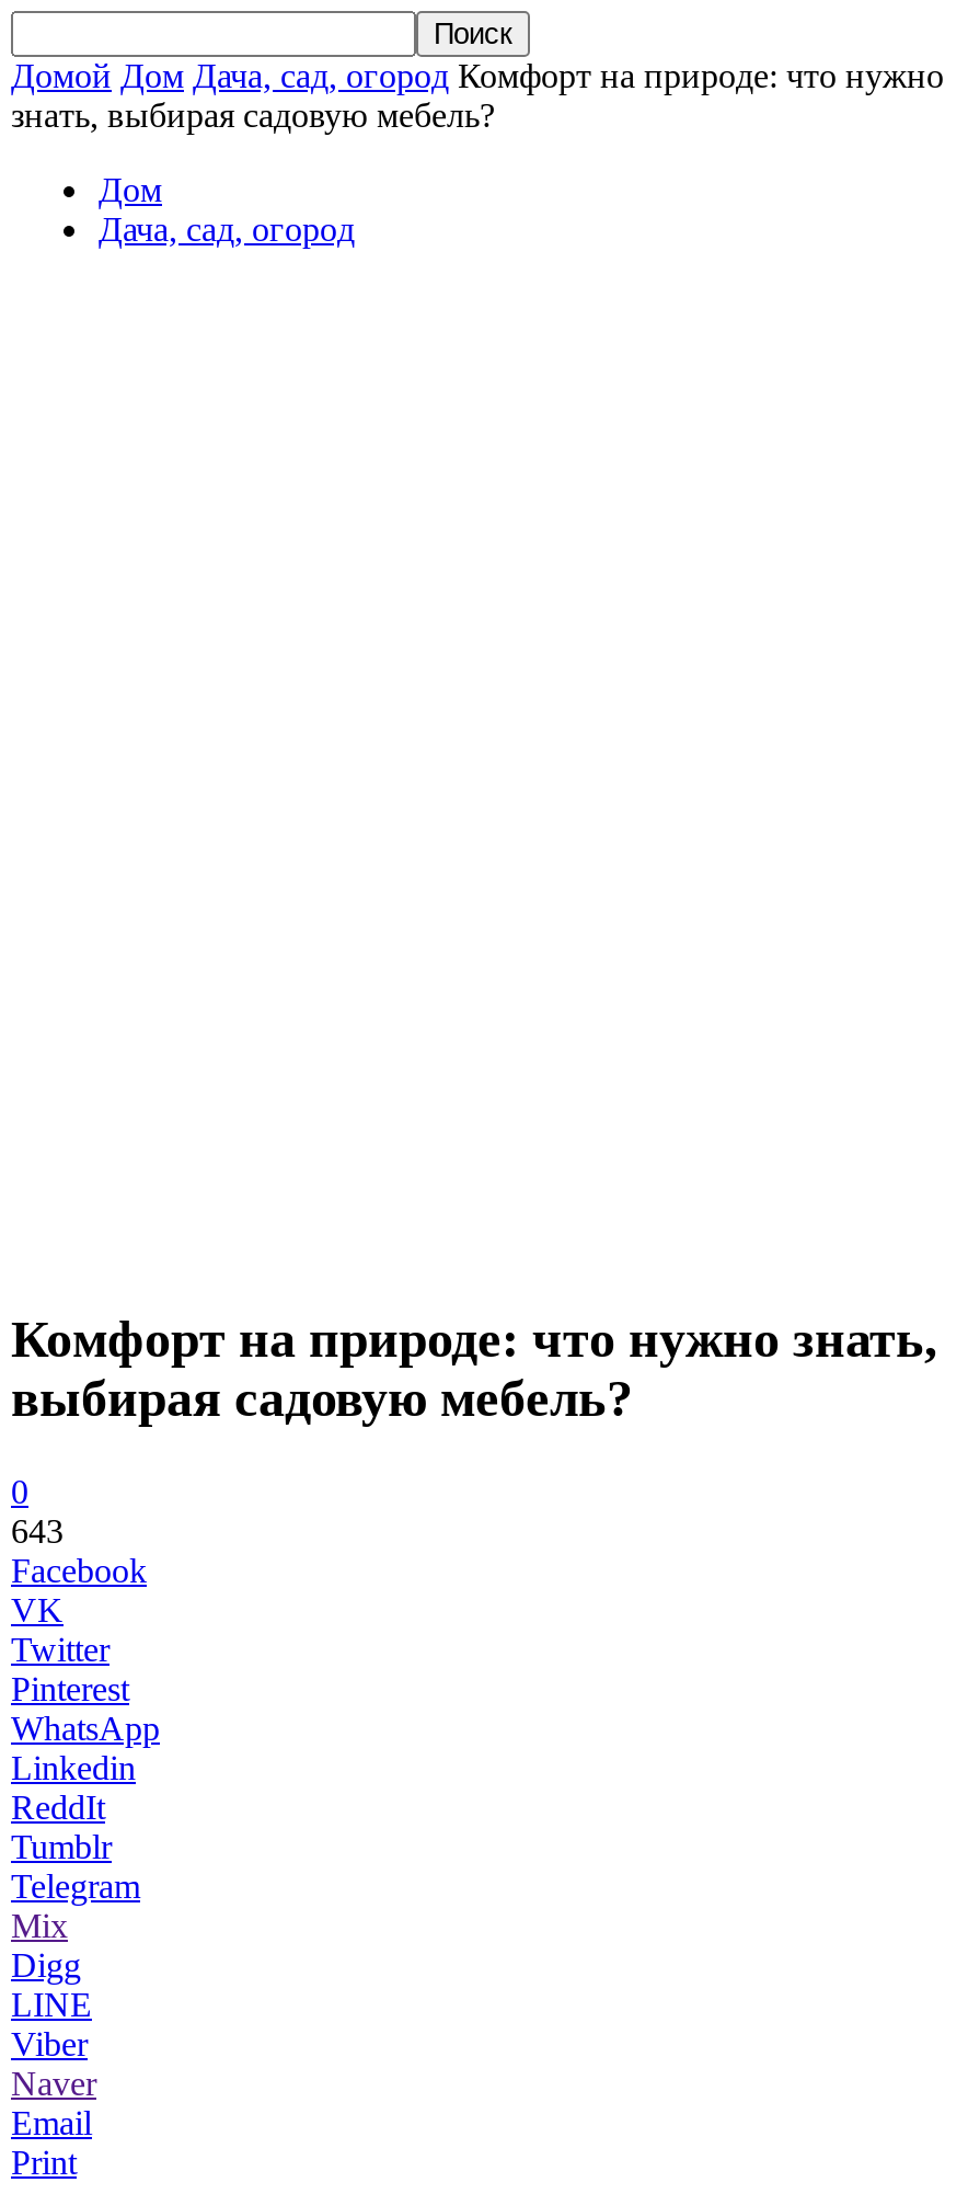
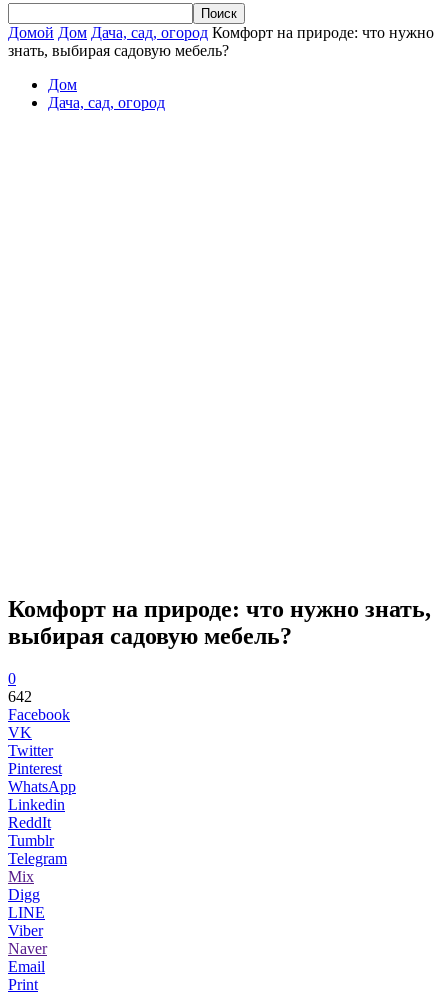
[11,1512,64,1549] 643 -> [8,688,32,705] 642

